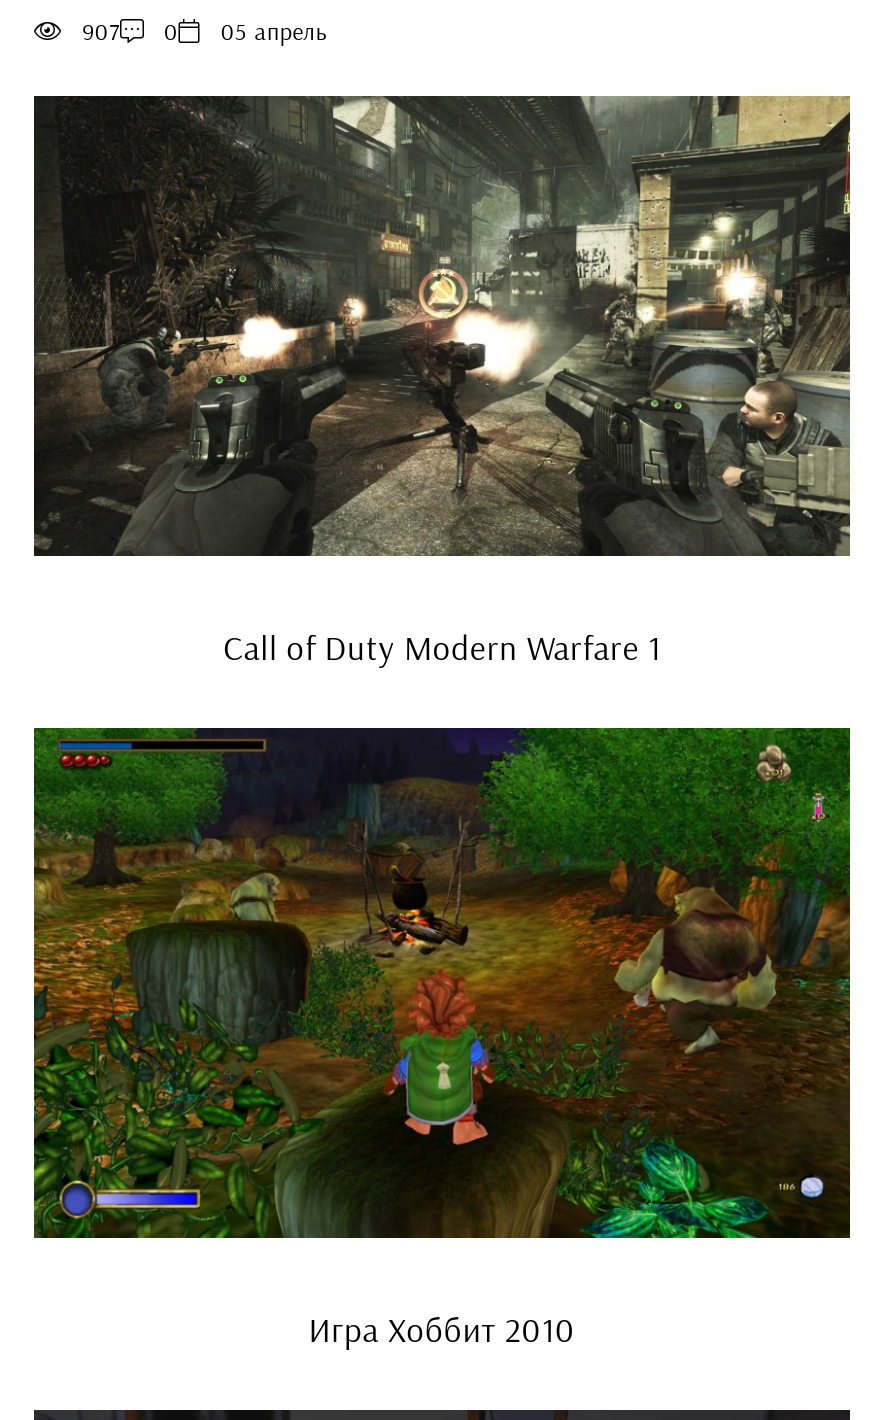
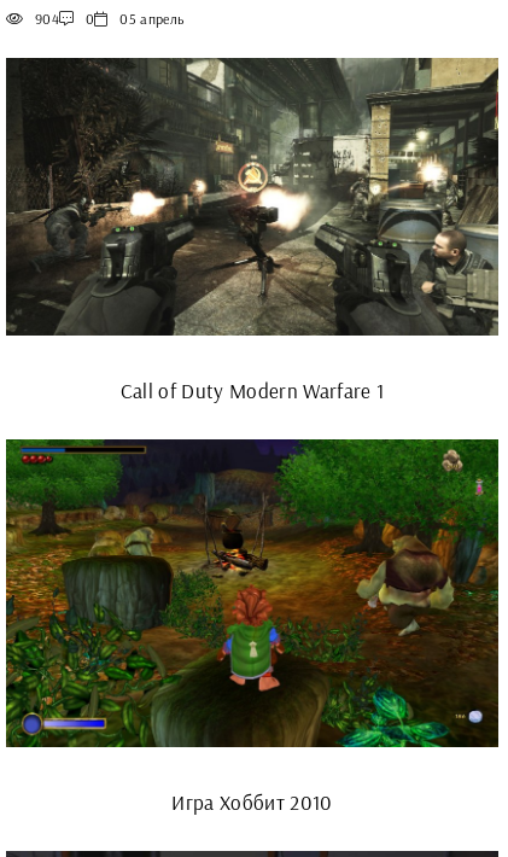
[82,16,326,46] 907 0 05 апрель -> [35,10,184,28] 904 0 05 апрель

